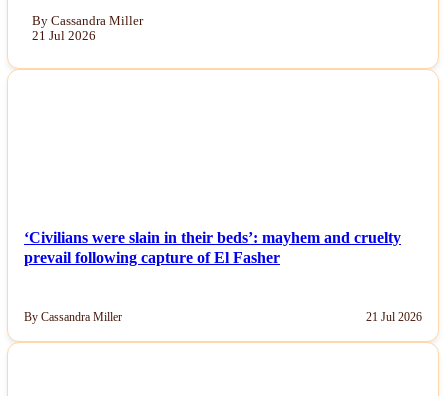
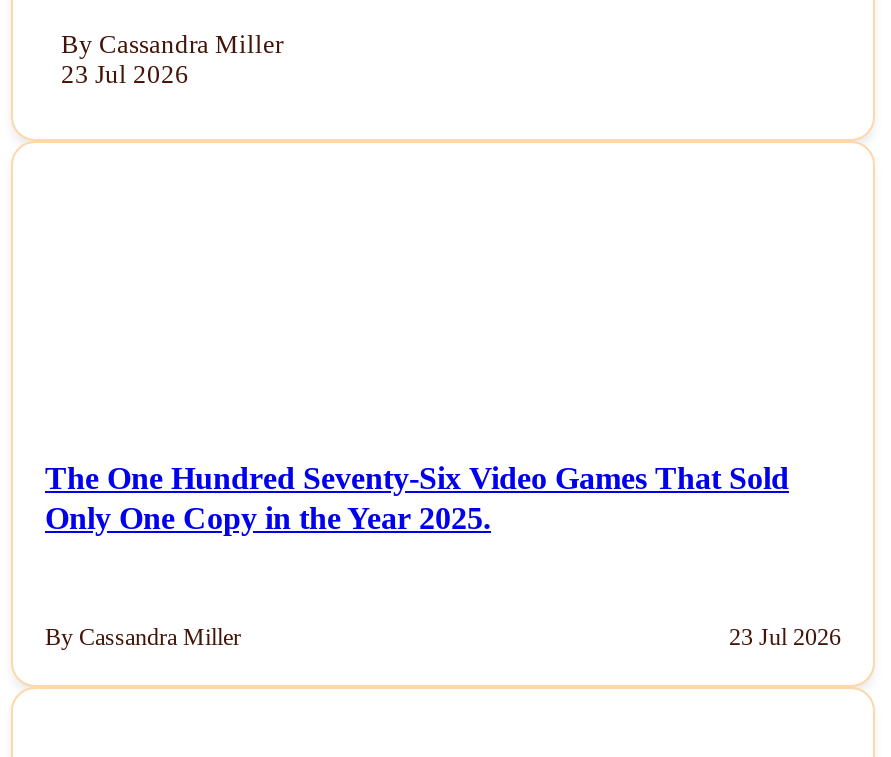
[32,29,96,43] 21 Jul 2026 -> [61,62,189,90] 23 Jul 2026
[24,229,401,266] ‘Civilians were slain in their beds’: mayhem and cruelty | prevail following capture of El Fasher -> [45,460,789,534] The One Hundred Seventy-Six Video Games That Sold | Only One Copy in the Year 2025.
[366,310,422,324] 21 Jul 2026 -> [729,623,841,651] 23 Jul 2026

